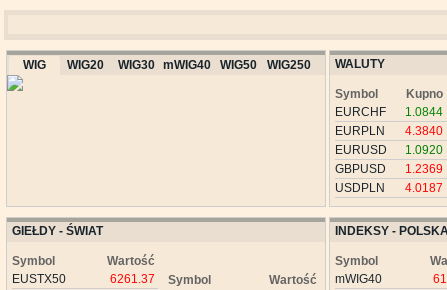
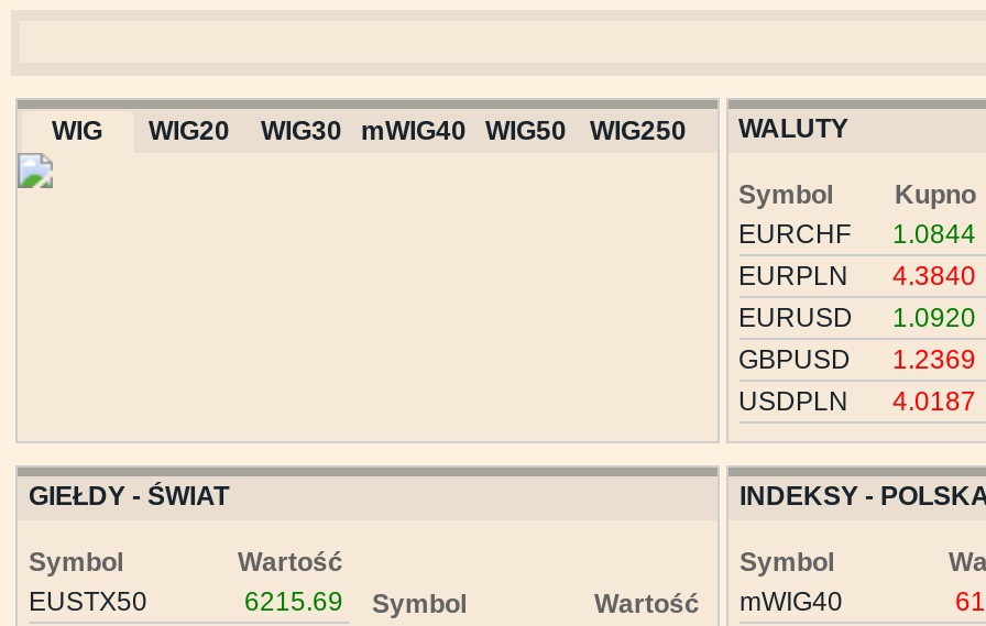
[110,272,211,287] 6261.37 Symbol -> [244,586,467,619] 6215.69 Symbol

